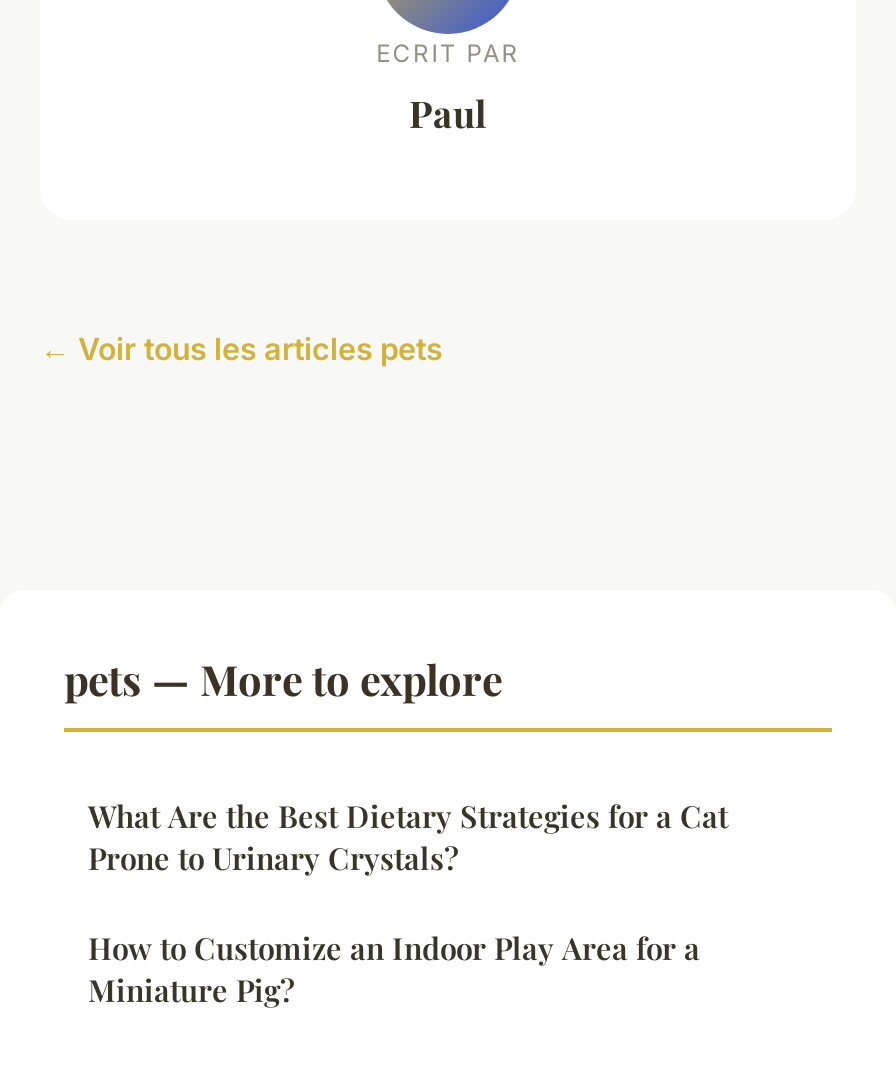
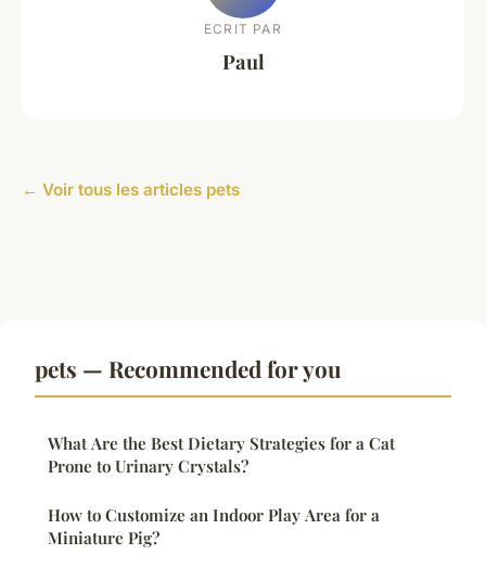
[64,651,502,707] pets — More to explore -> [35,353,342,384] pets — Recommended for you

